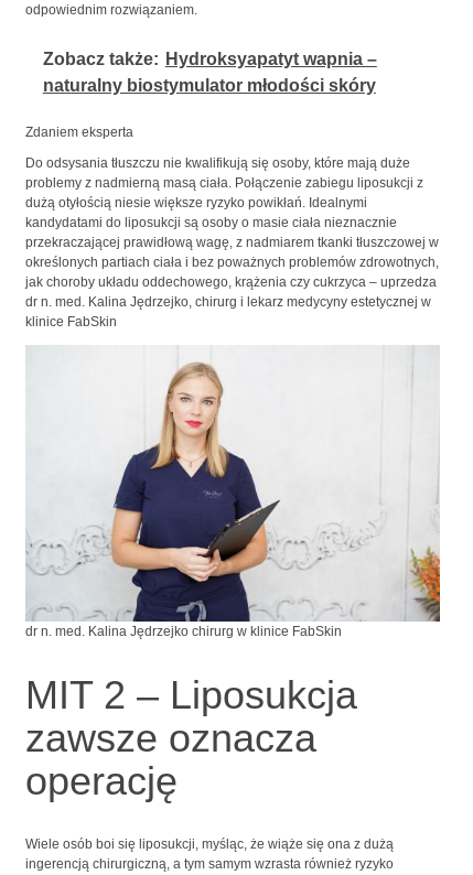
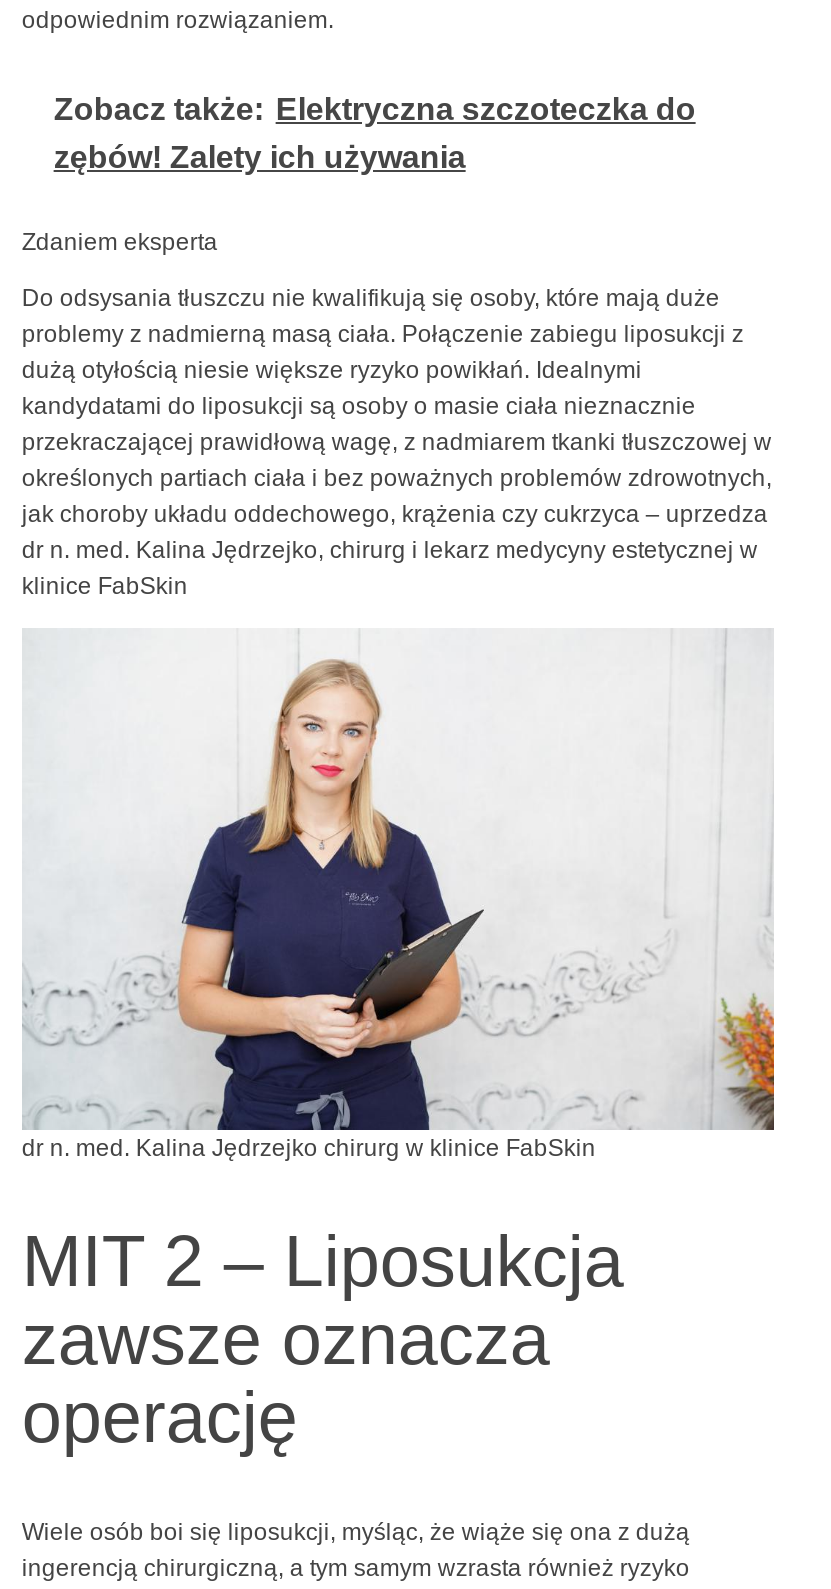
[43,50,377,95] Zobacz także: Hydroksyapatyt wapnia – | naturalny biostymulator młodości skóry -> [54,91,696,173] Zobacz także: Elektryczna szczoteczka do | zębów! Zalety ich używania

